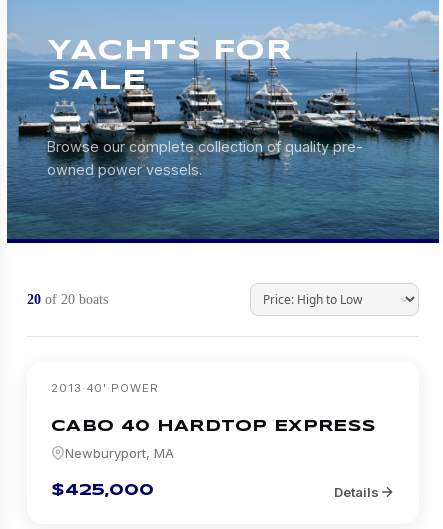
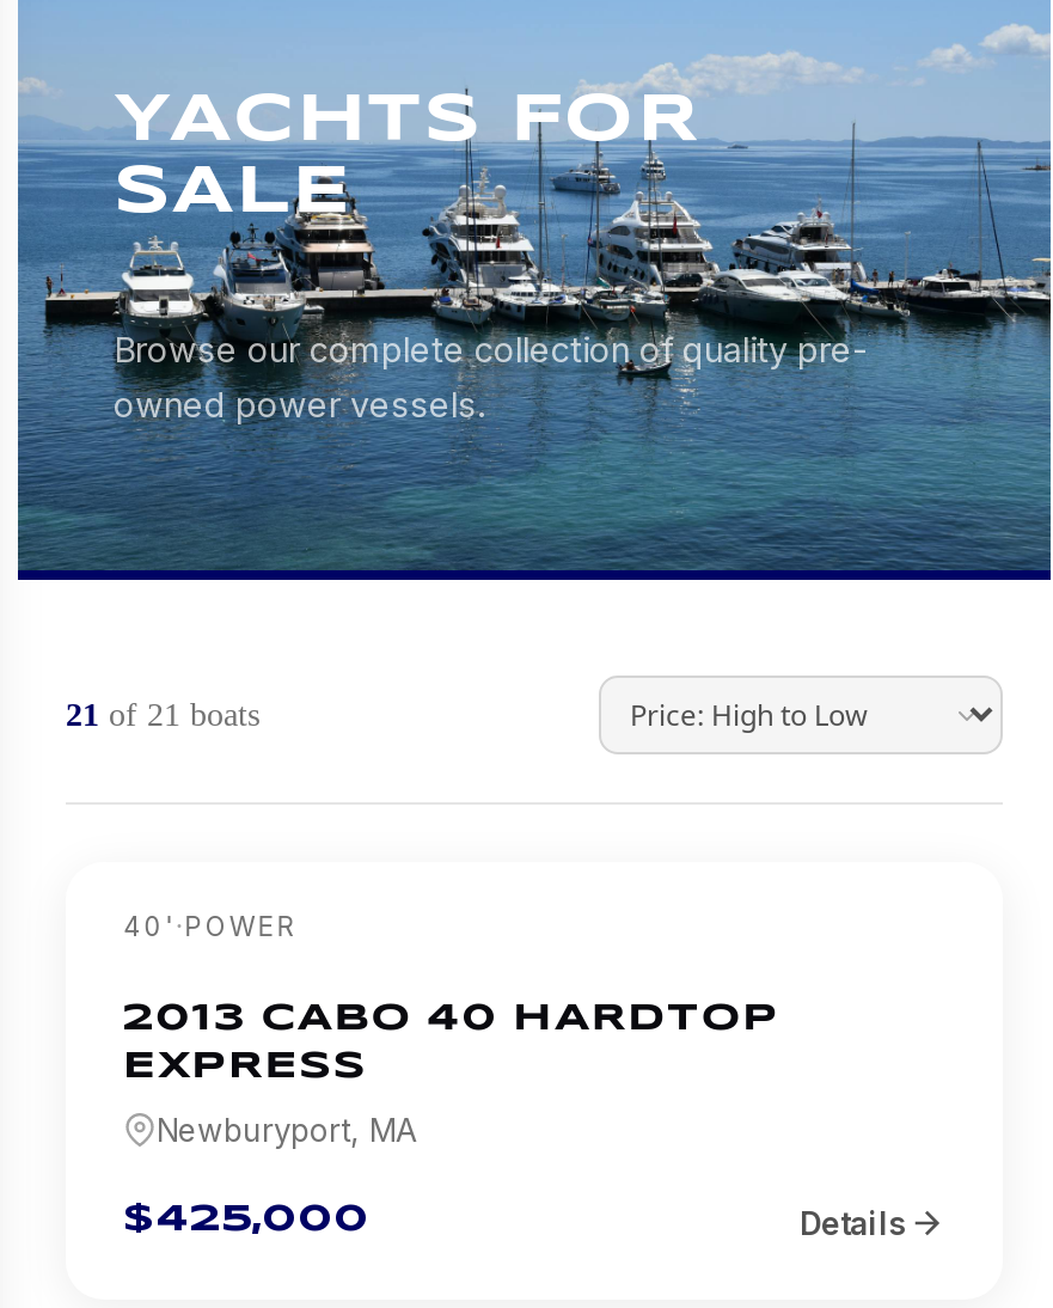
[27,291,108,306] 20 of 20 boats -> [66,696,259,732] 21 of 21 boats
[51,381,159,395] 2013 · 40 ' · POWER -> [123,910,298,943] 40 ' · POWER
[51,419,376,434] CABO 40 HARDTOP EXPRESS -> [123,1001,779,1084] 2013 CABO 40 HARDTOP | EXPRESS

